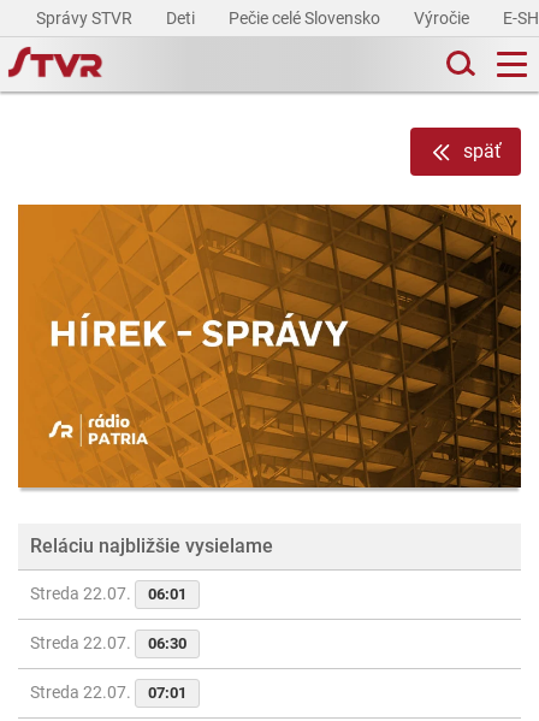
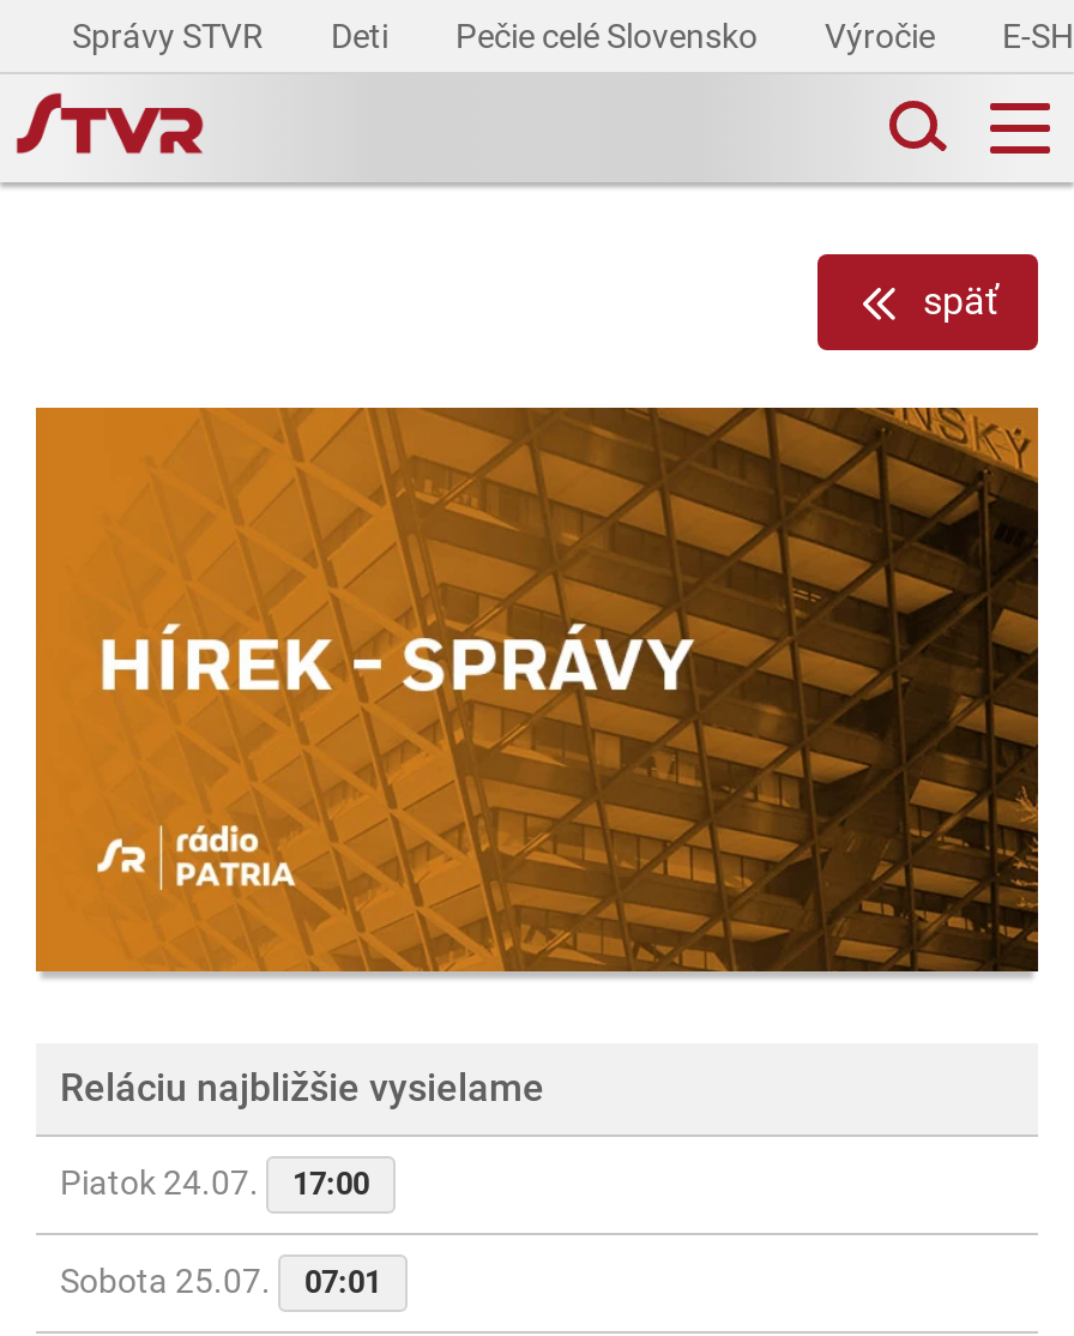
[30,584,186,702] Streda 22.07. | 06:01 | Streda 22.07. | 06:30 | Streda 22.07. -> [60,1164,369,1301] Piatok 24.07. | 17:00 | Sobota 25.07.

